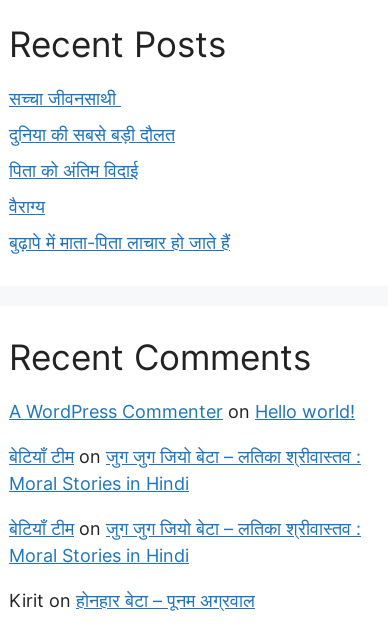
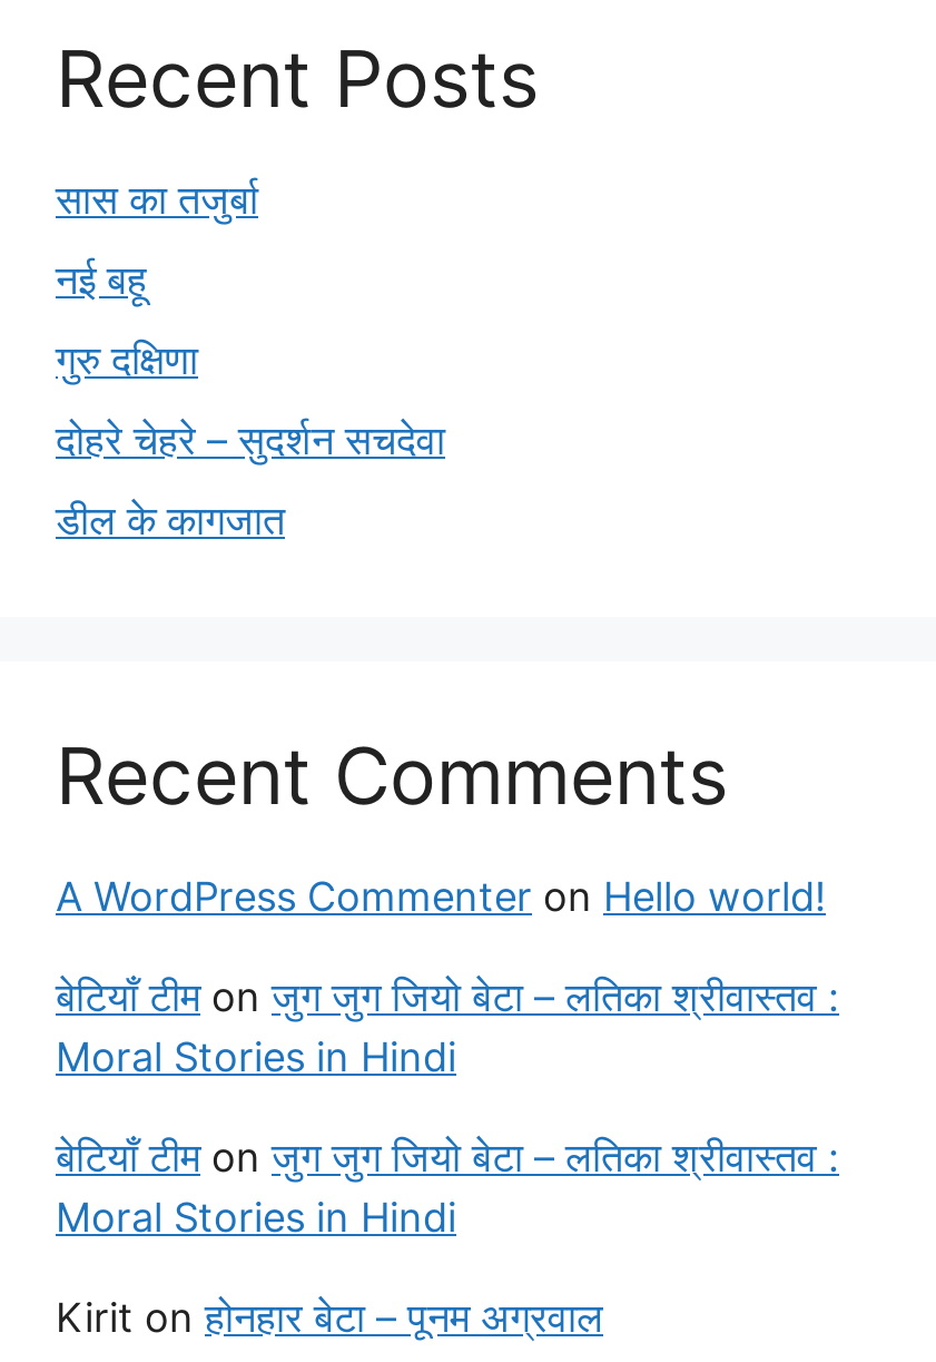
[9,88,121,109] सच्चा जीवनसाथी -> [56,176,258,223] सास का तजुर्बा
[9,124,175,145] दुनिया की सबसे बड़ी दौलत -> [56,256,147,303] नई बहू
[9,160,138,181] पिता को अंतिम विदाई -> [56,336,198,383] गुरु दक्षिणा
[9,196,45,217] वैराग्य -> [56,417,445,463] दोहरे चेहरे – सुदर्शन सचदेवा
[9,232,230,253] बुढ़ापे में माता-पिता लाचार हो जाते हैं -> [56,497,285,543] डील के कागजात

